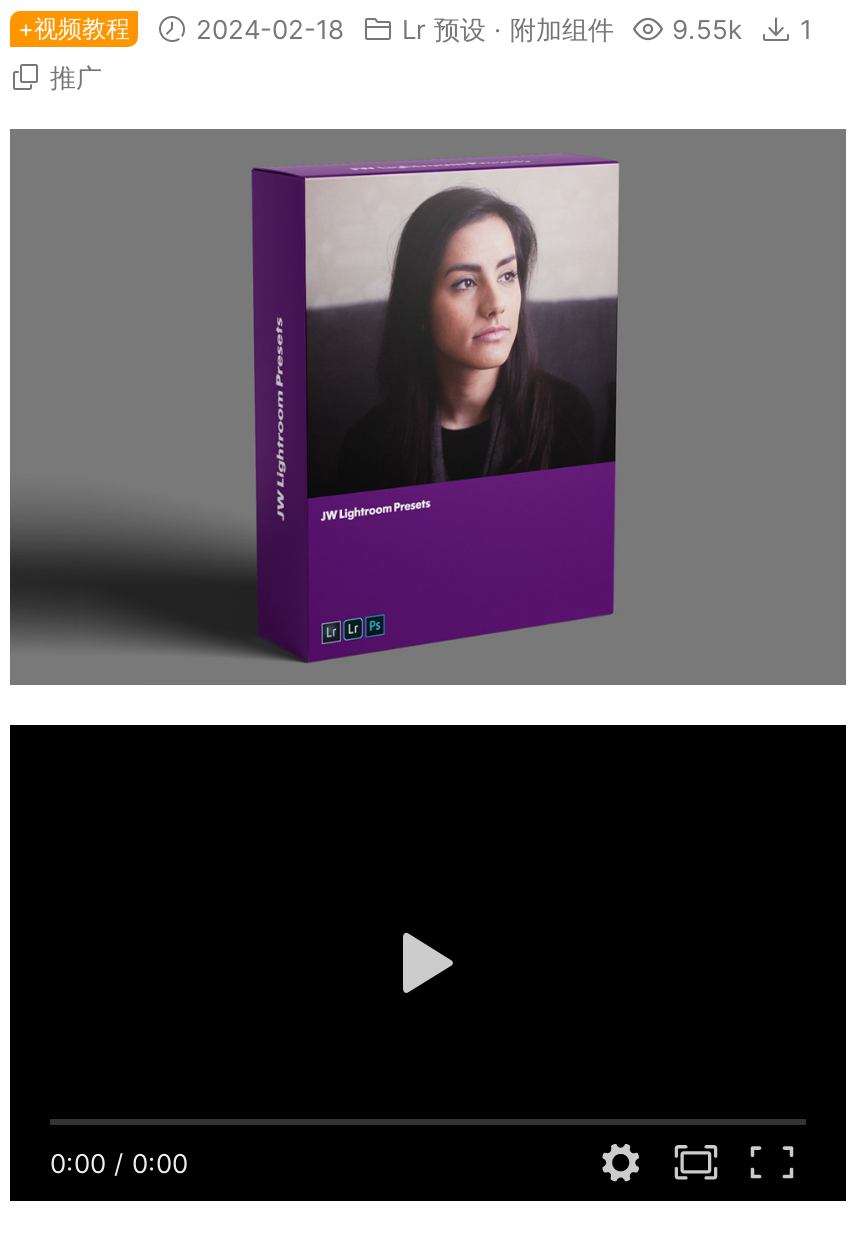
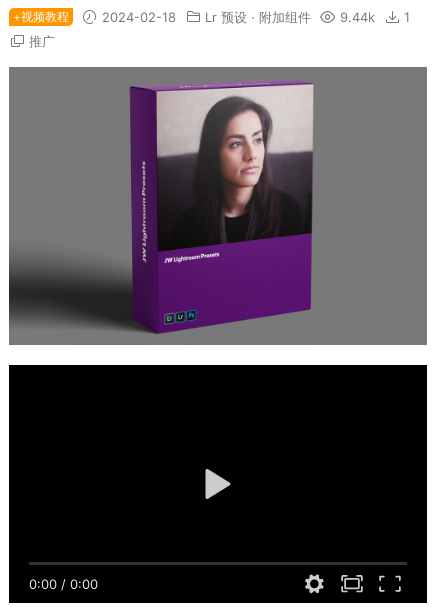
[18,13,812,45] +视频教程 2024-02-18 Lr 预设·附加组件 9.55k 1 -> [13,9,410,25] +视频教程 2024-02-18 Lr 预设·附加组件 9.44k 1

